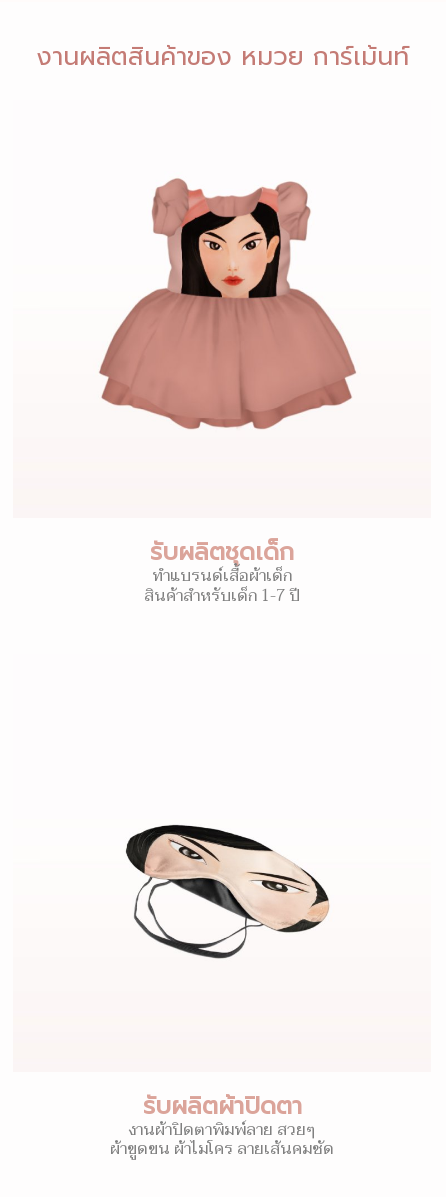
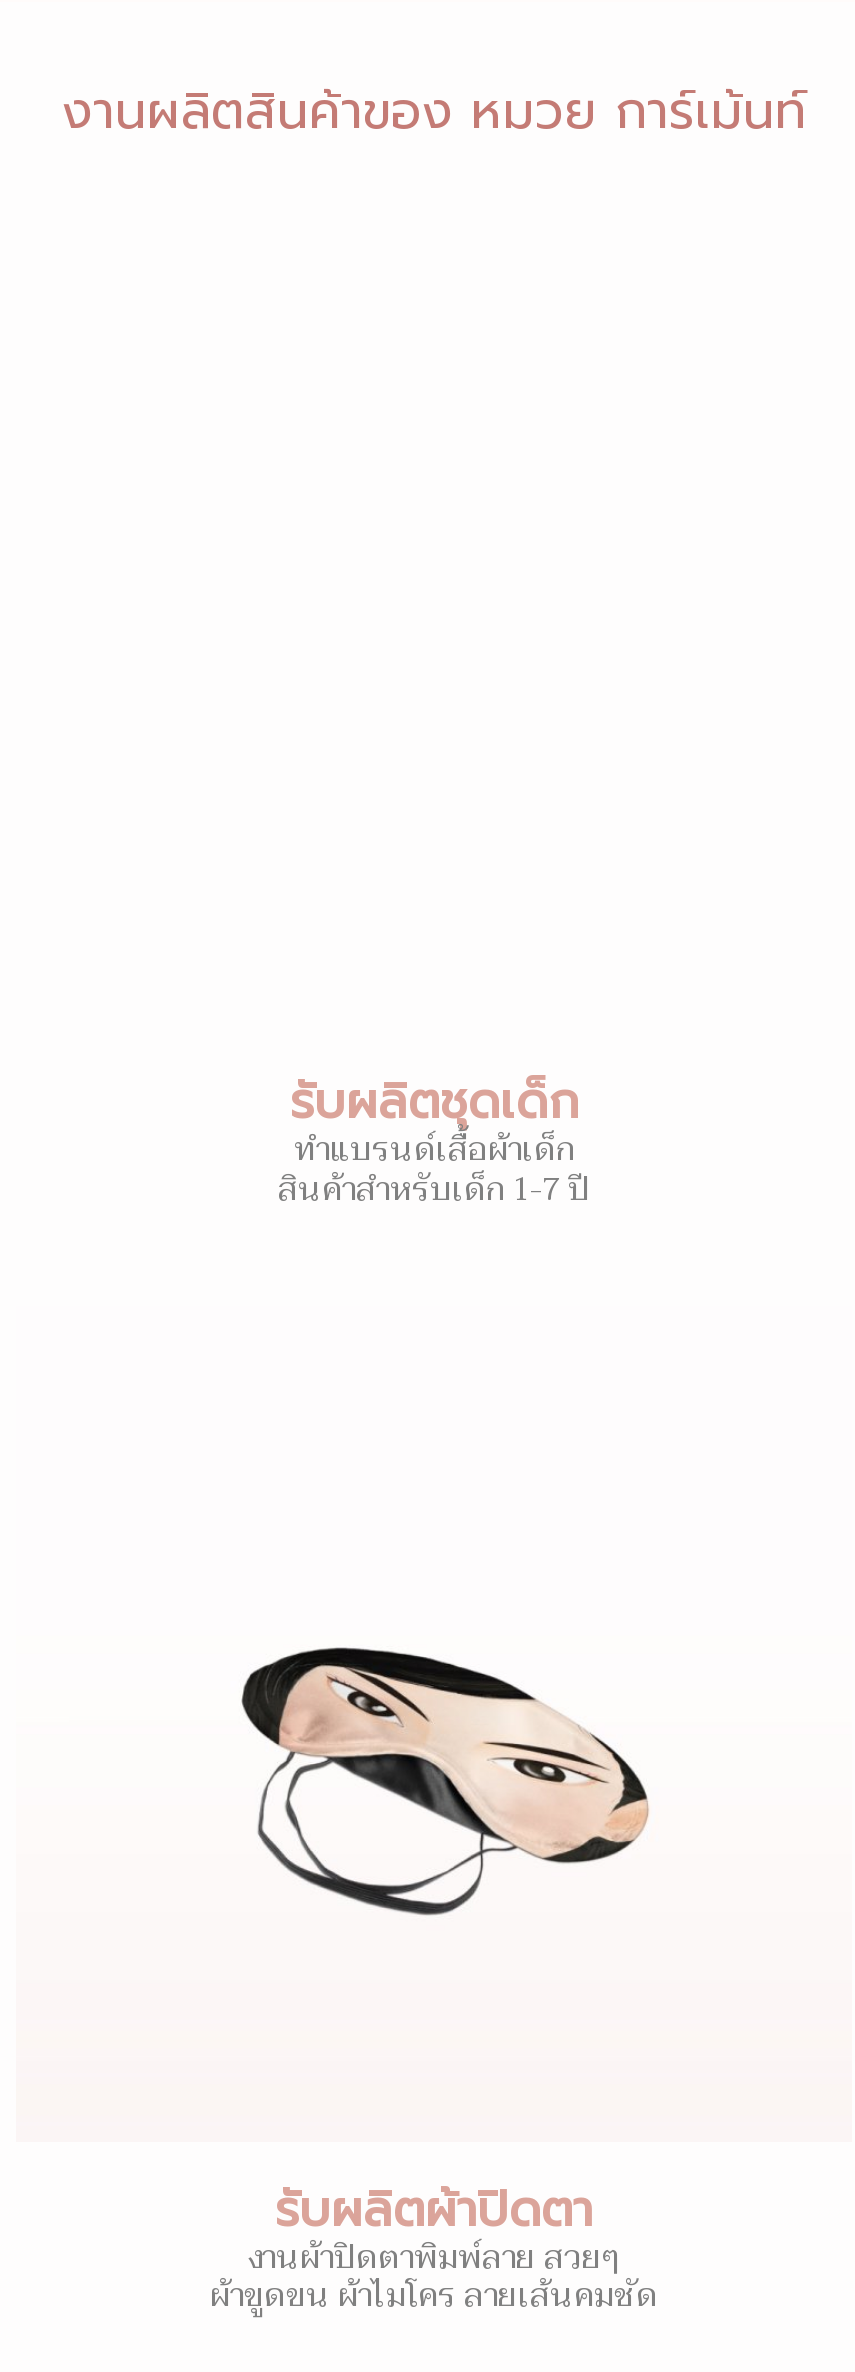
[98,178,357,430] [image] -> none

